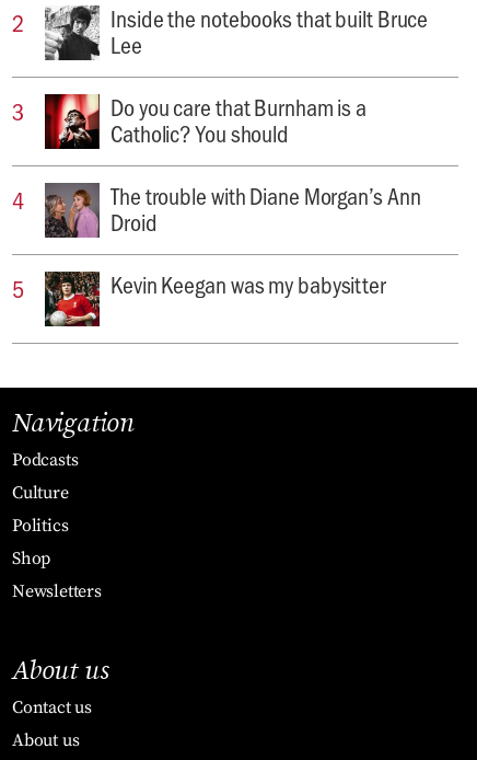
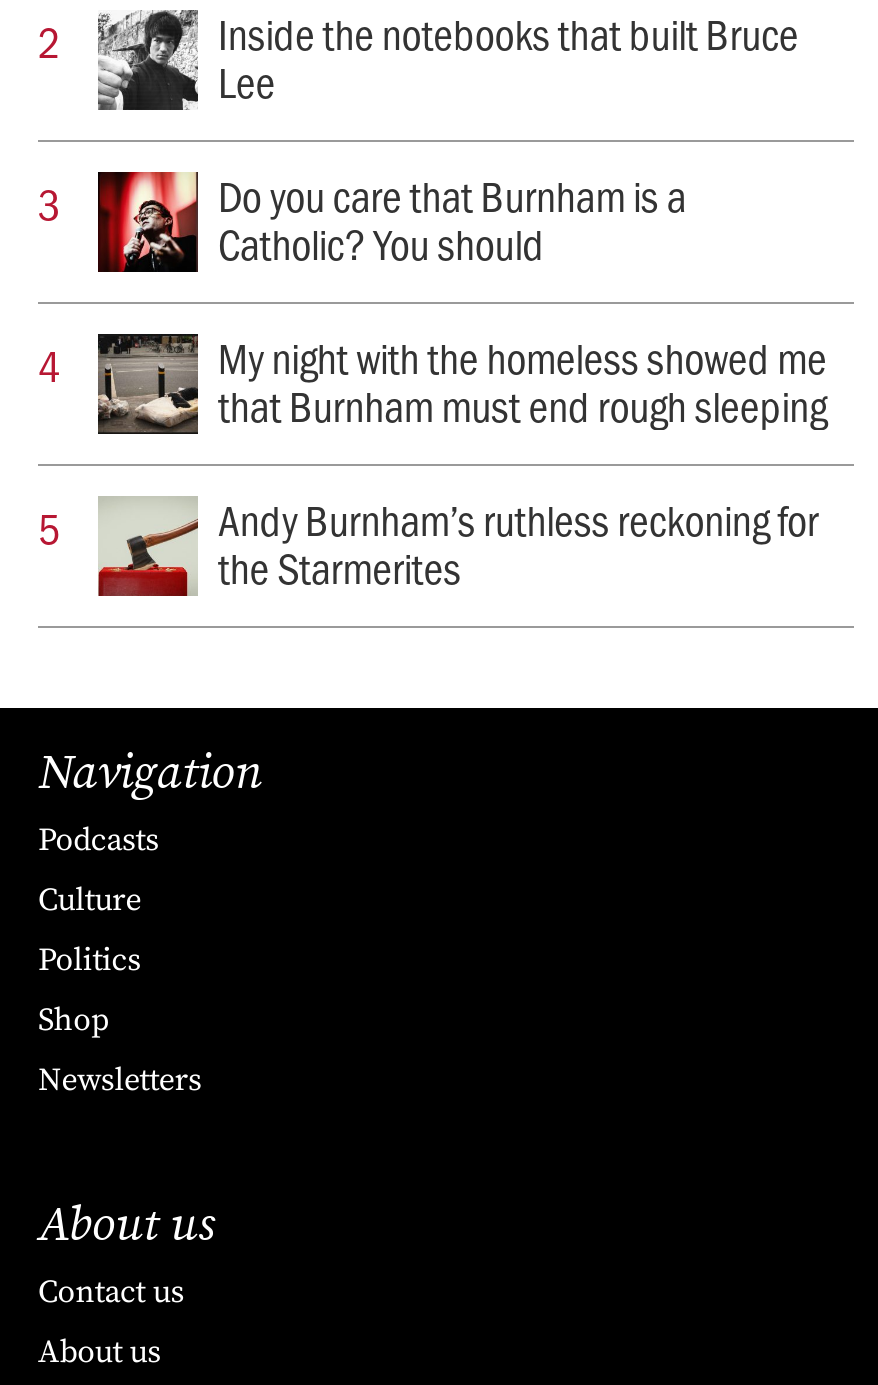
[45,180,421,238] [image] | The trouble with Diane Morgan’s Ann | Droid -> [98,329,827,435] [image] | My night with the homeless showed me | that Burnham must end rough sleeping
[44,269,386,327] [image] | Kevin Keegan was my babysitter -> [96,491,819,598] [image] | Andy Burnham’s ruthless reckoning for | the Starmerites

